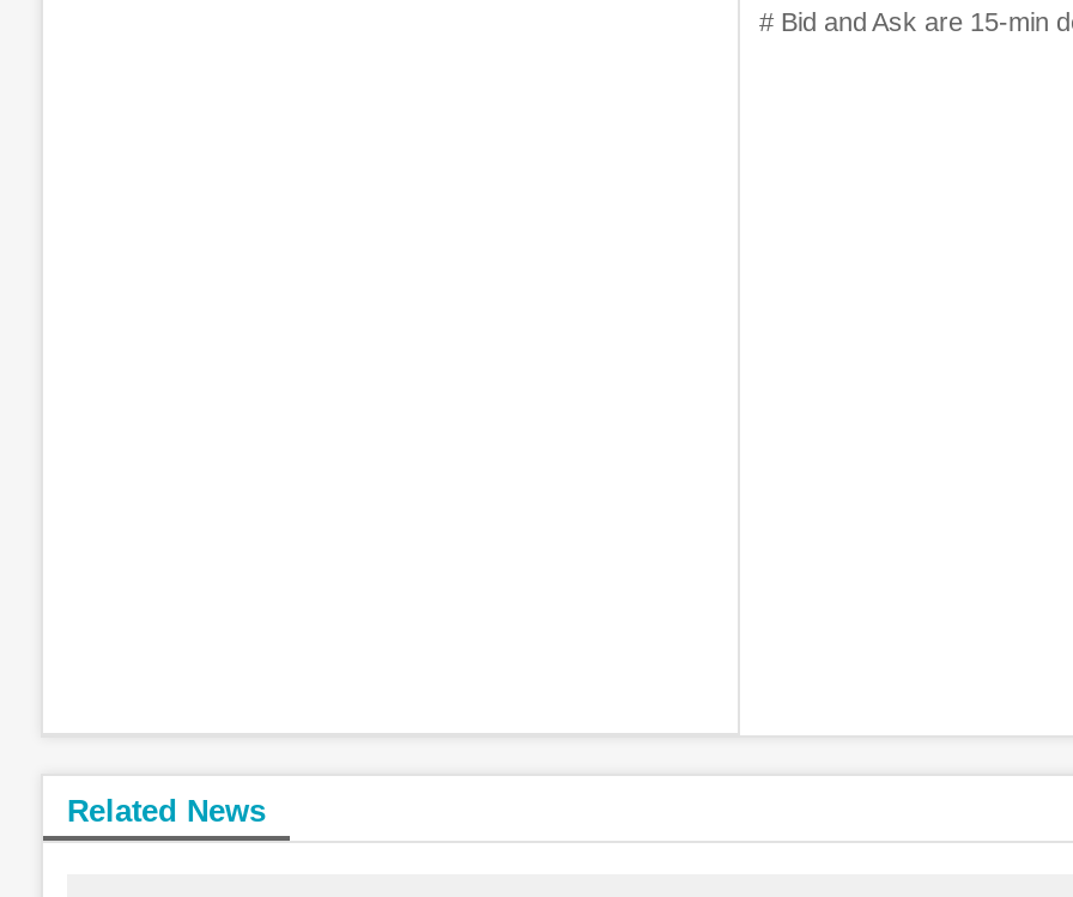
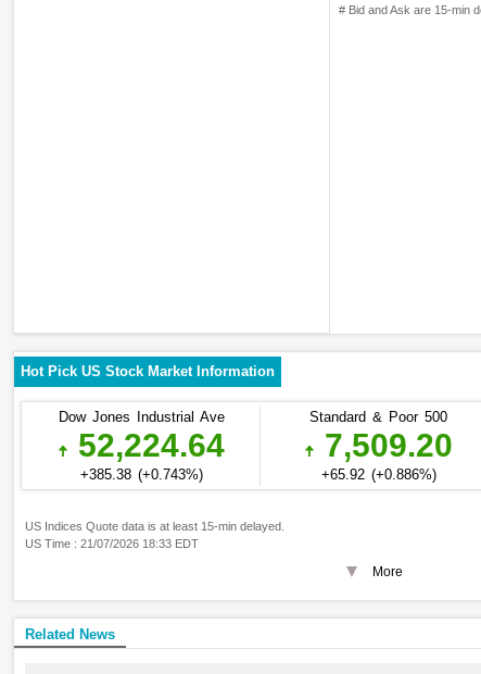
none -> [21,363,275,482] Hot Pick US Stock Market Information | Dow Jones Industrial Ave | 52,224.64 | +385.38 (+0.743%)
none -> [25,408,453,579] Standard & Poor 500 | 7,509.20 | +65.92 (+0.886%) | US Indices Quote data is at least 15-min delayed. | US Time : 21/07/2026 18:33 EDT | More

